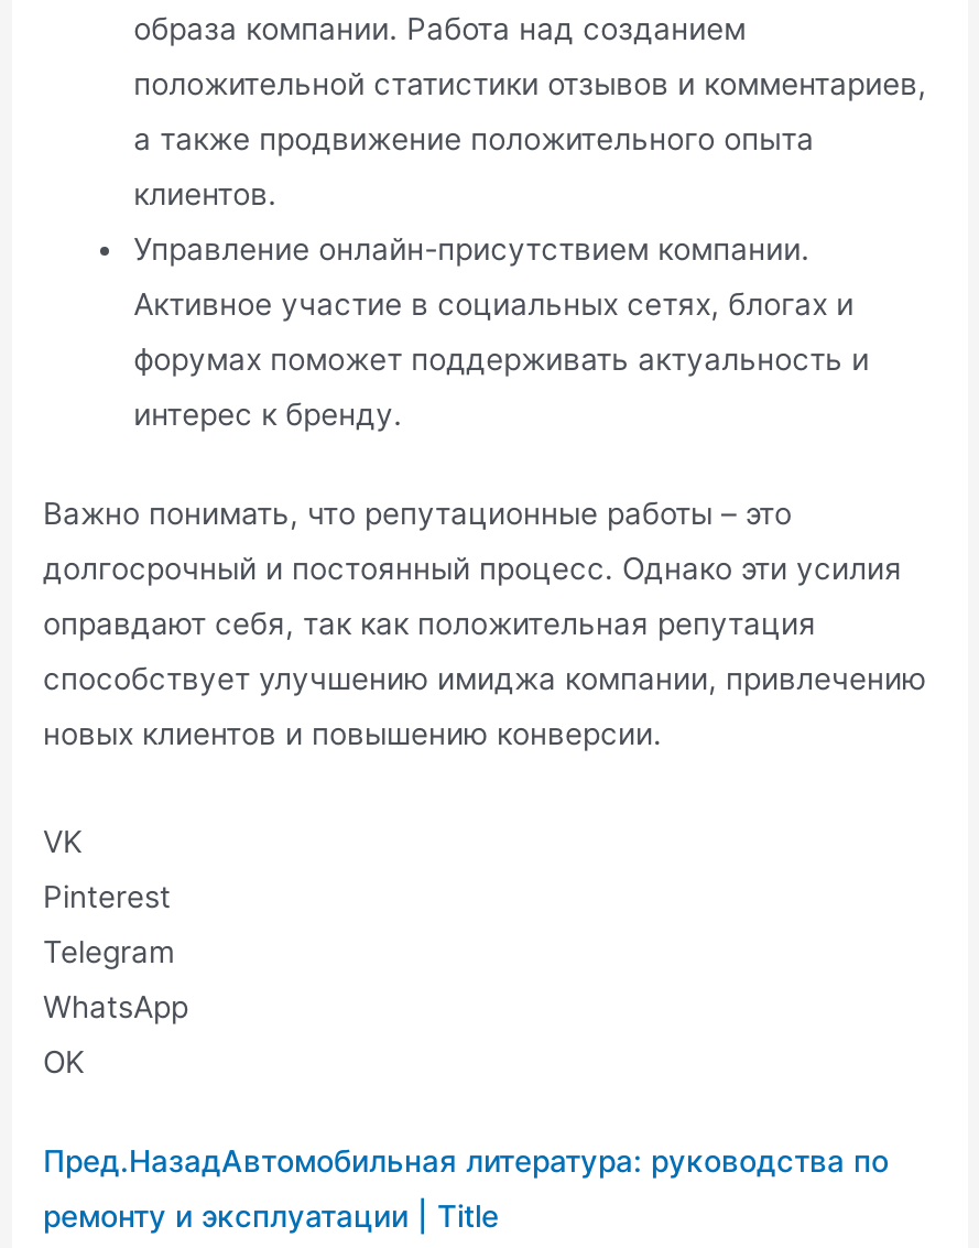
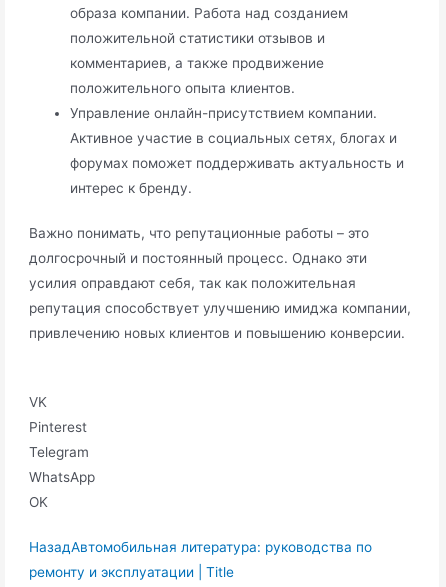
[43,1144,889,1179] Пред.НазадАвтомобильная литература: руководства по -> [29,539,372,555] НазадАвтомобильная литература: руководства по

